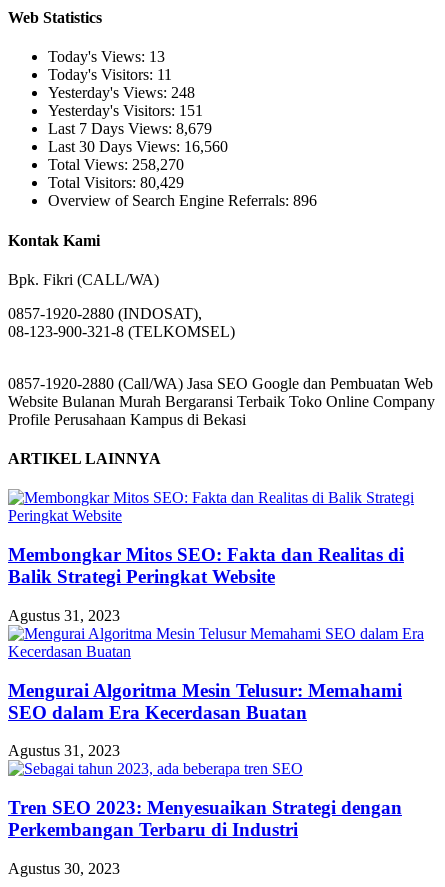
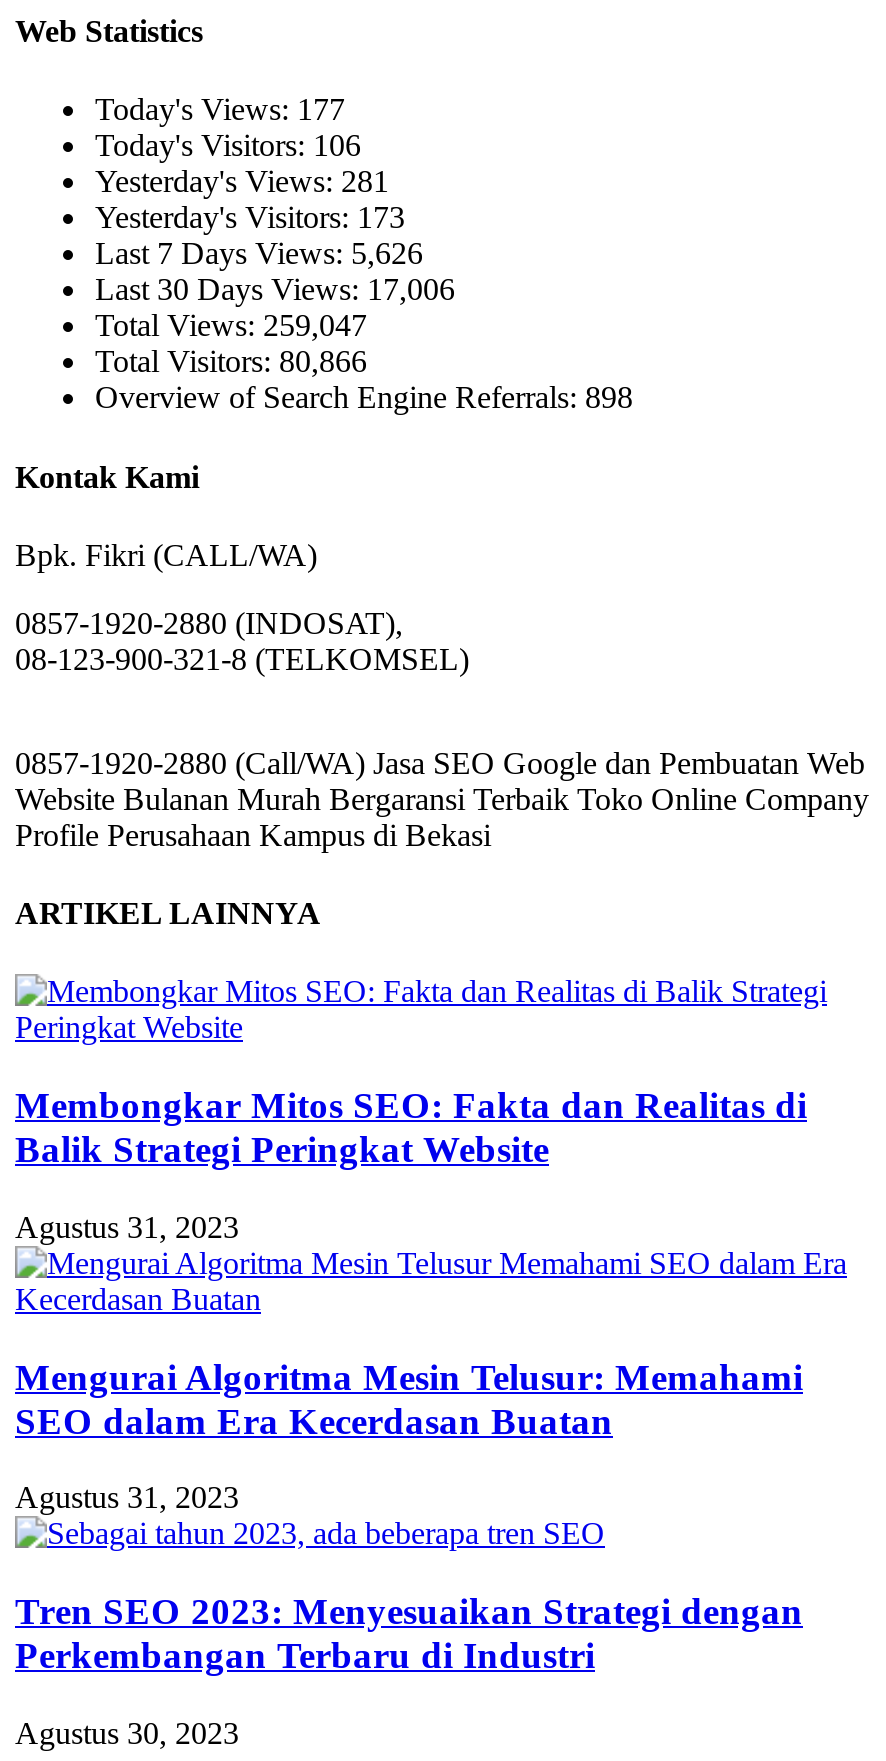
[48,48,165,65] Today's Views: 13 -> [95,93,345,127] Today's Views: 177
[48,66,172,83] Today's Visitors: 11 -> [95,129,361,163] Today's Visitors: 106
[48,84,195,101] Yesterday's Views: 248 -> [95,165,389,199] Yesterday's Views: 281
[48,102,203,119] Yesterday's Visitors: 151 -> [95,201,405,235] Yesterday's Visitors: 173
[48,120,212,137] Last 7 Days Views: 8,679 -> [95,237,423,271] Last 7 Days Views: 5,626
[48,138,228,155] Last 30 Days Views: 16,560 -> [95,273,455,307] Last 30 Days Views: 17,006
[48,156,184,173] Total Views: 258,270 -> [95,309,367,343] Total Views: 259,047
[48,174,184,191] Total Visitors: 80,429 -> [95,345,367,379] Total Visitors: 80,866
[48,192,317,209] Overview of Search Engine Referrals: 896 -> [95,381,633,415] Overview of Search Engine Referrals: 898

